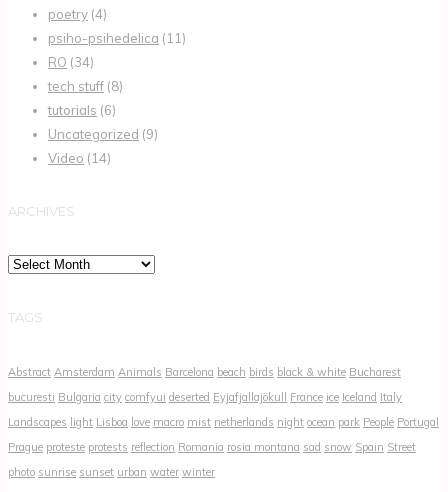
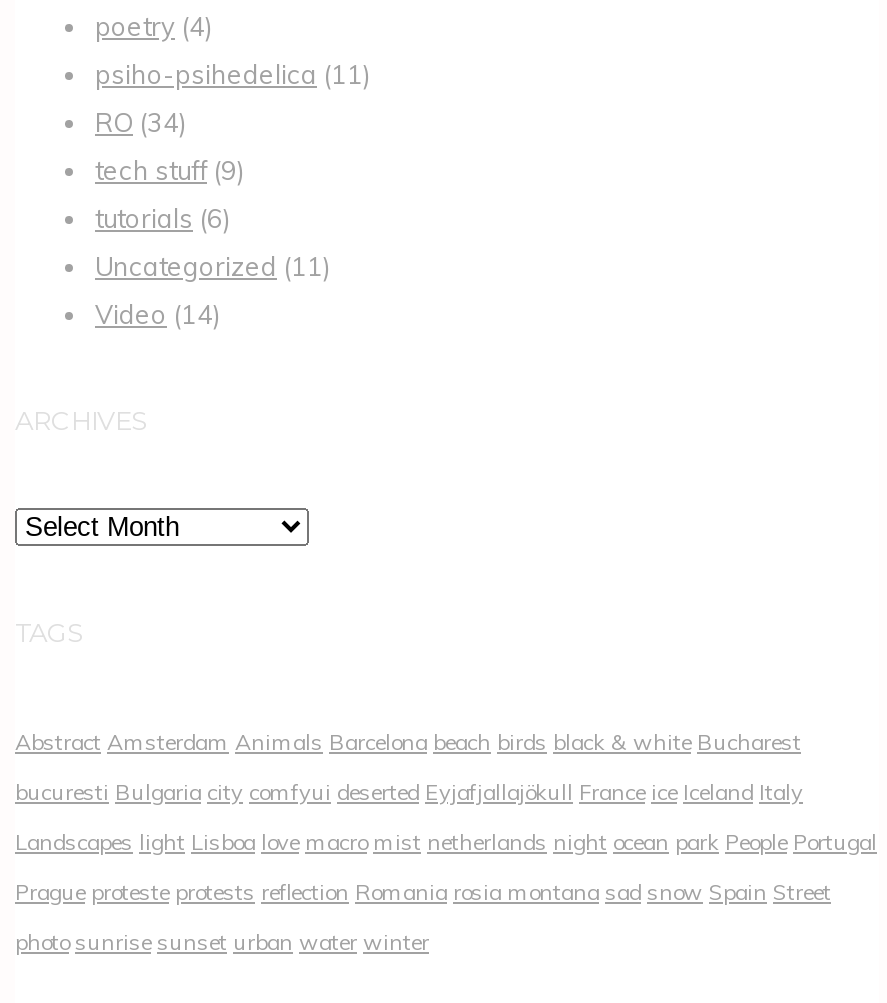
[48,78,123,94] tech stuff (8) -> [95,153,245,185] tech stuff (9)
[48,126,158,142] Uncategorized (9) -> [95,249,331,281] Uncategorized (11)

